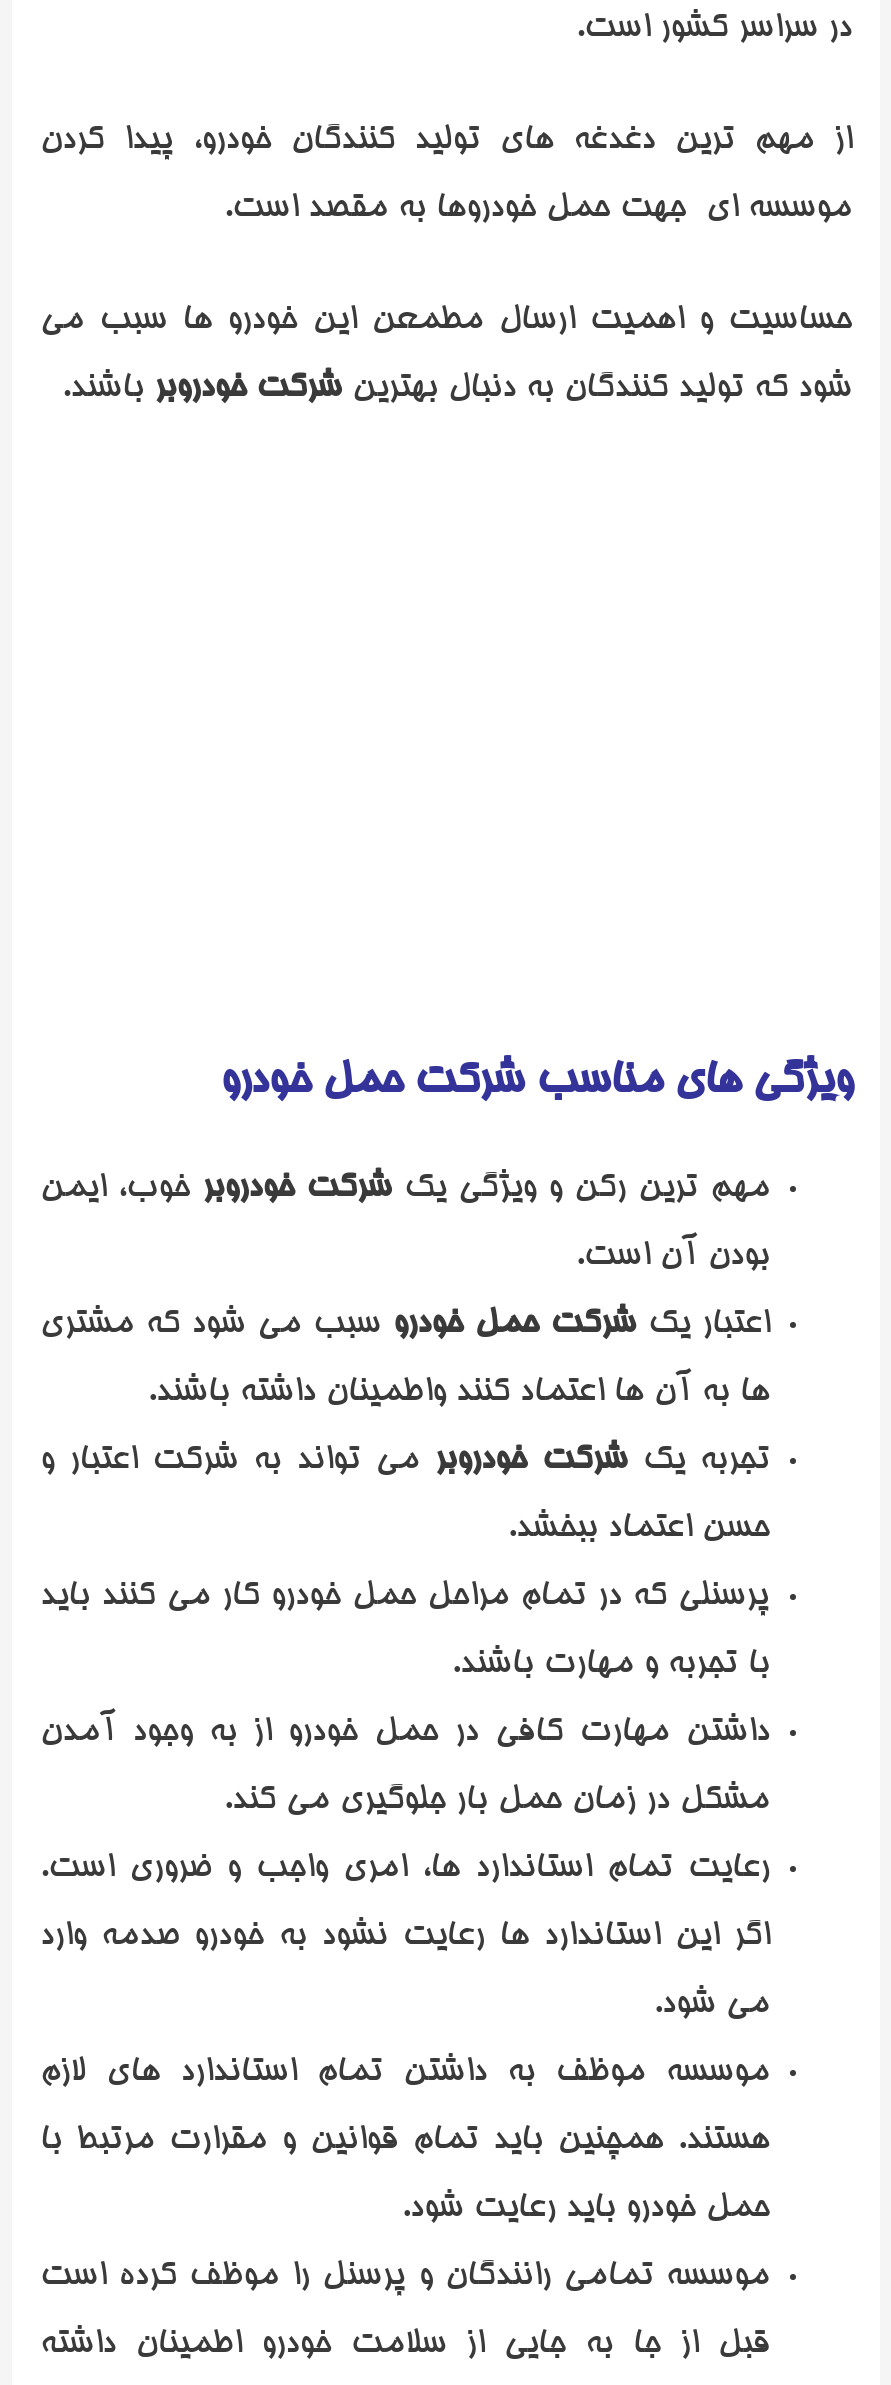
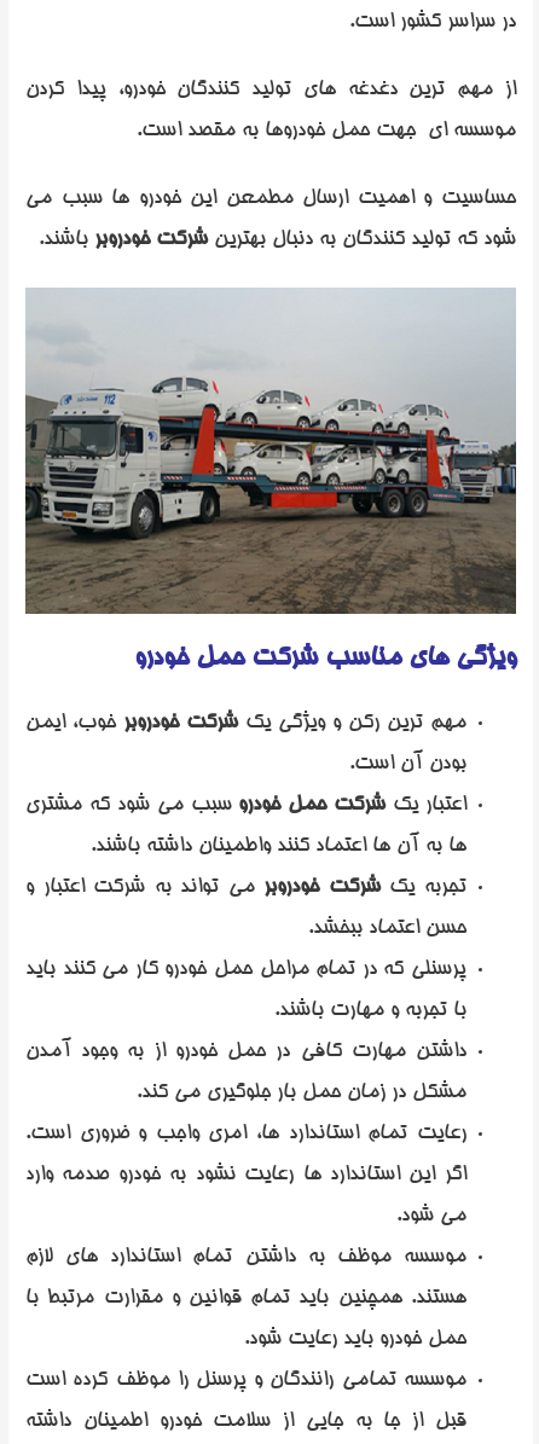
none -> [24,288,517,615] [image]

